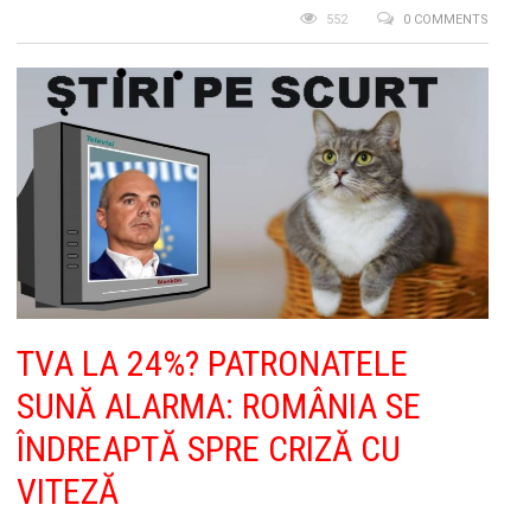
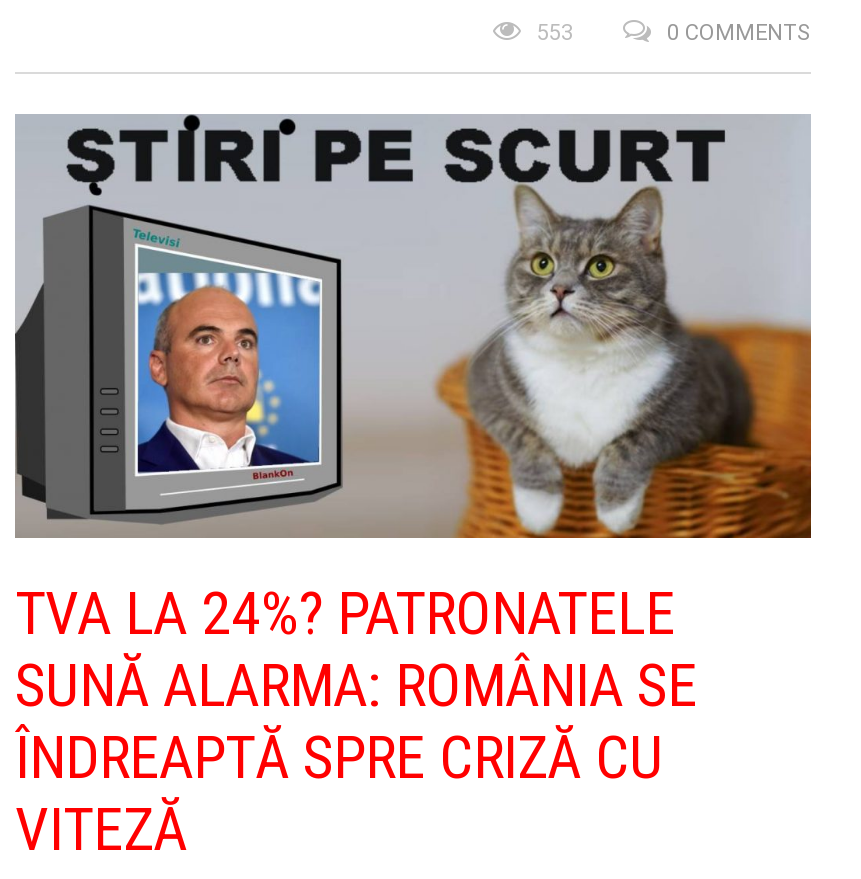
[326,12,347,27] 552 -> [537,20,573,46] 553

